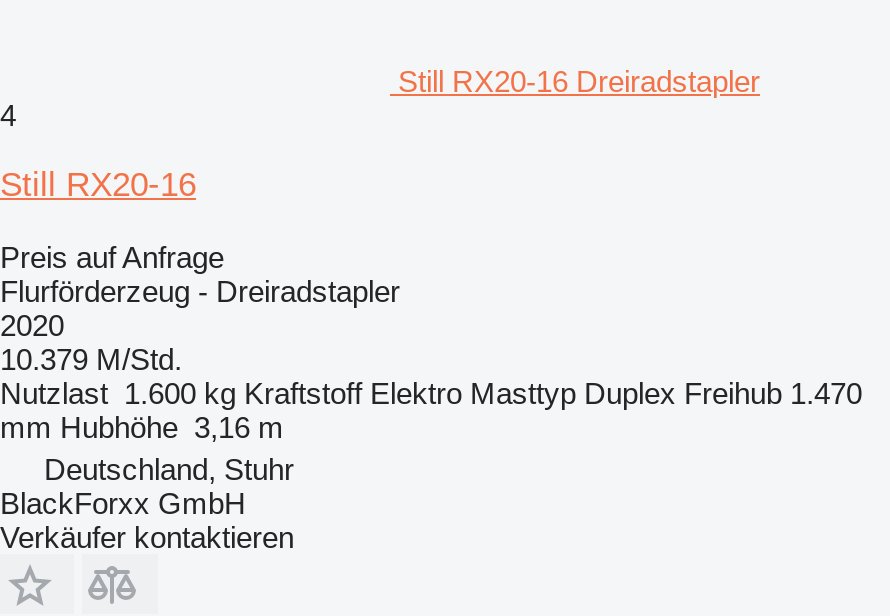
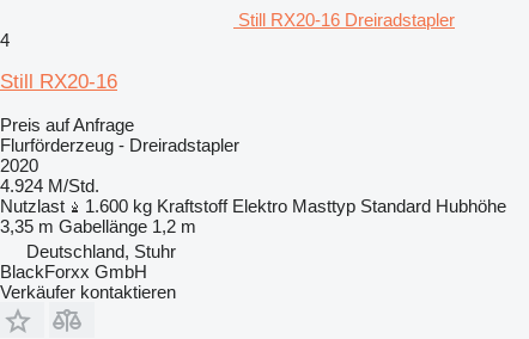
[0,342,862,444] 10.379 M/Std. | Nutzlast 1.600 kg Kraftstoff Elektro Masttyp Duplex Freihub 1.470 | mm Hubhöhe 3,16 m -> [0,175,506,236] 4.924 M/Std. | Nutzlast | 1.600 kg Kraftstoff Elektro Masttyp Standard Hubhöhe | 3,35 m Gabellänge 1,2 m

